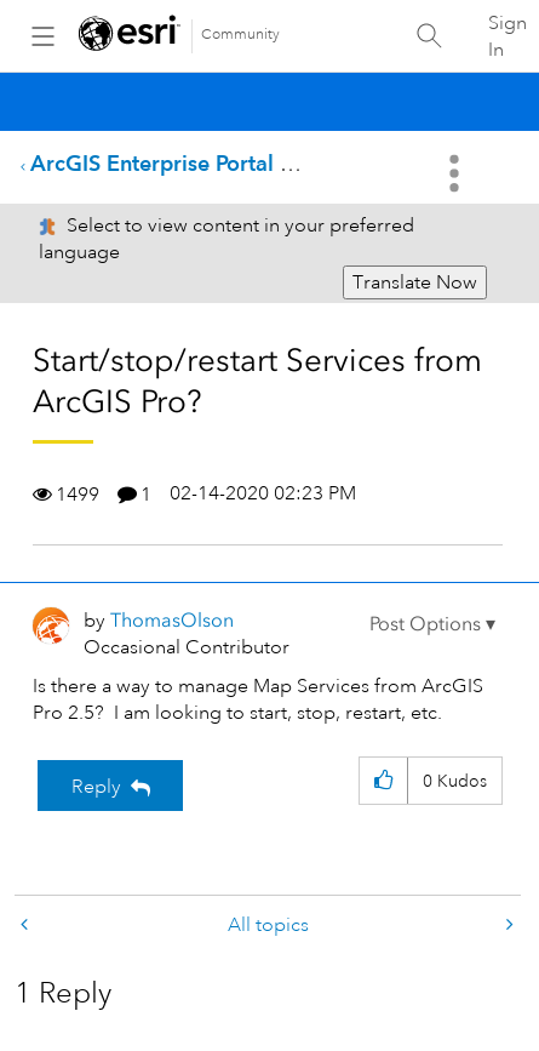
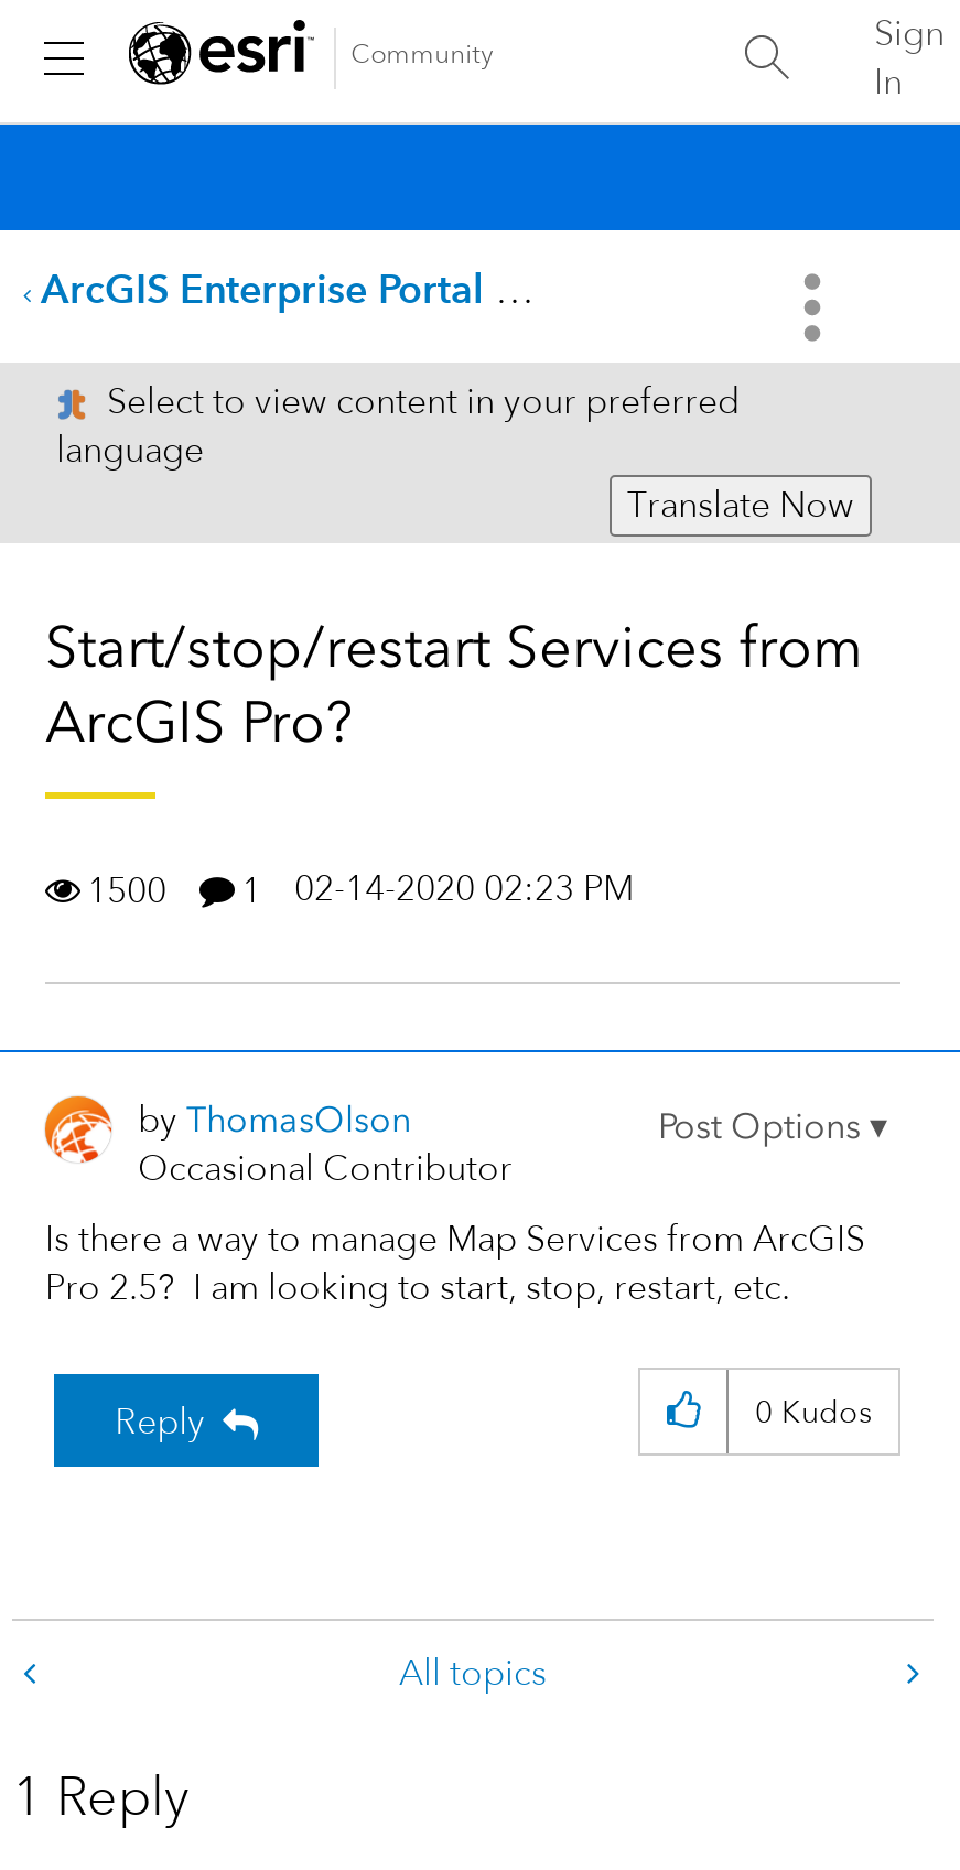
[56,481,356,507] 1499 1 02-14-2020 02:23 PM -> [87,867,634,914] 1500 1 02-14-2020 02:23 PM

